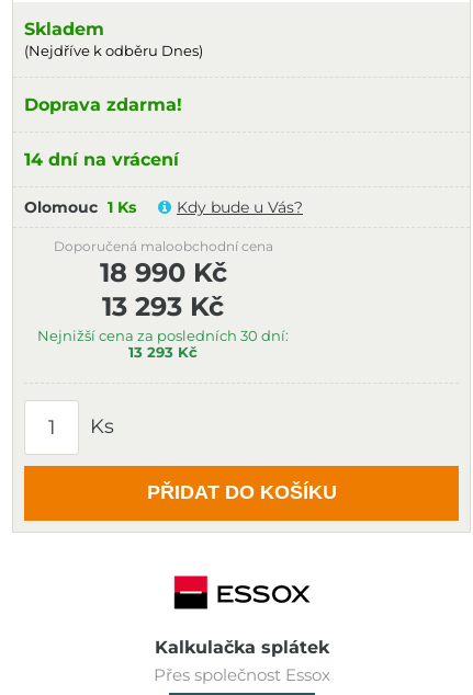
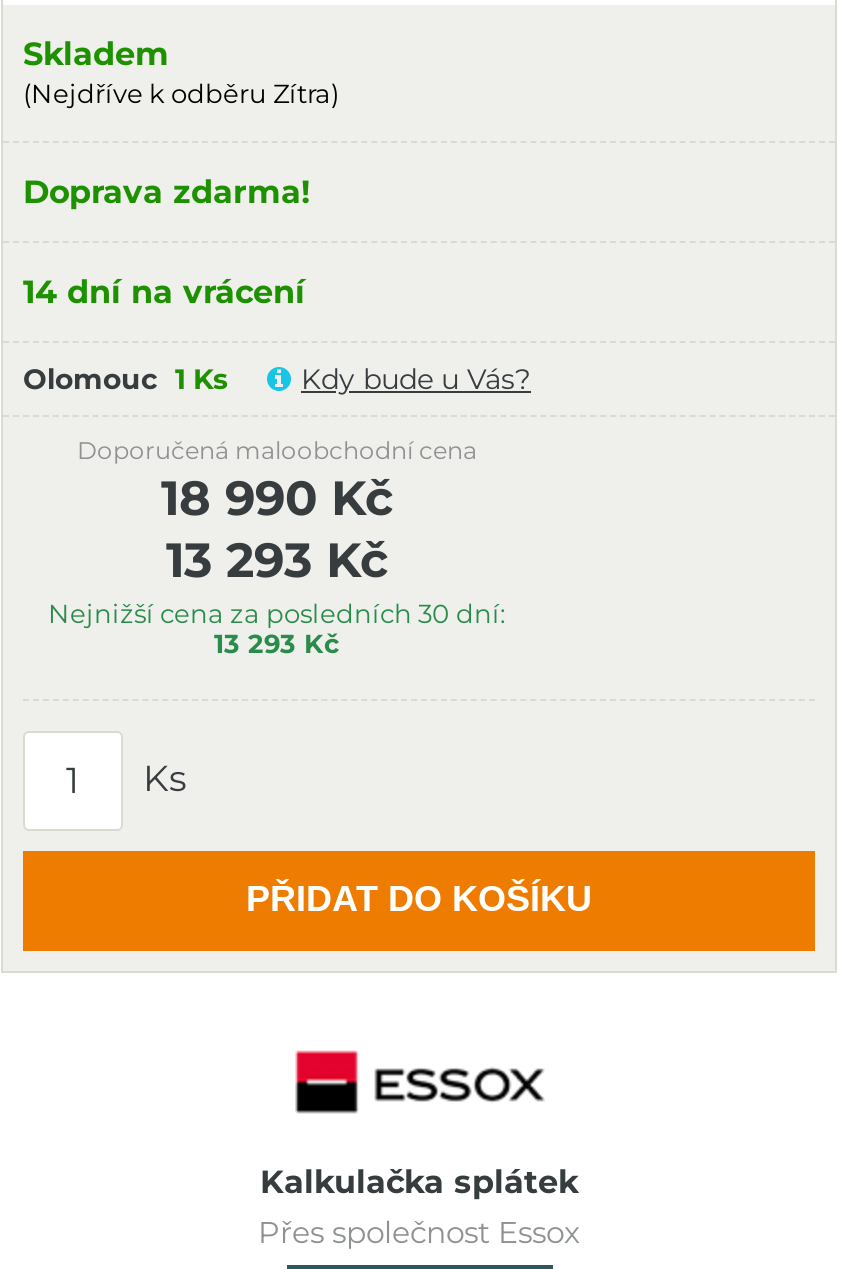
[24,42,203,59] (Nejdříve k odběru Dnes) -> [23,78,339,108] (Nejdříve k odběru Zítra)

